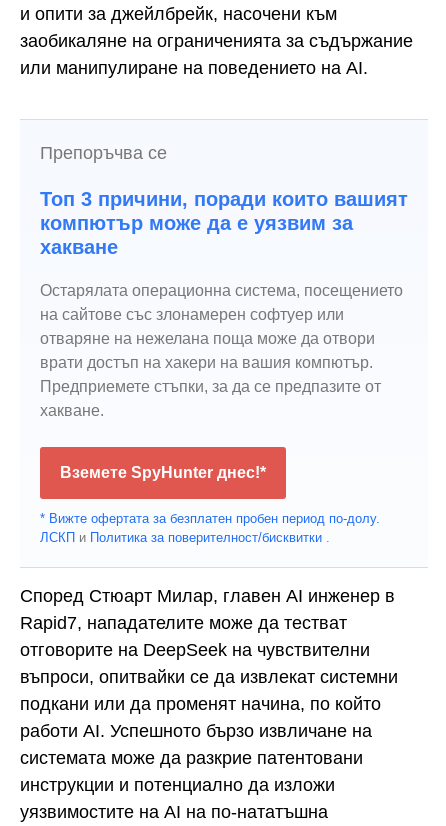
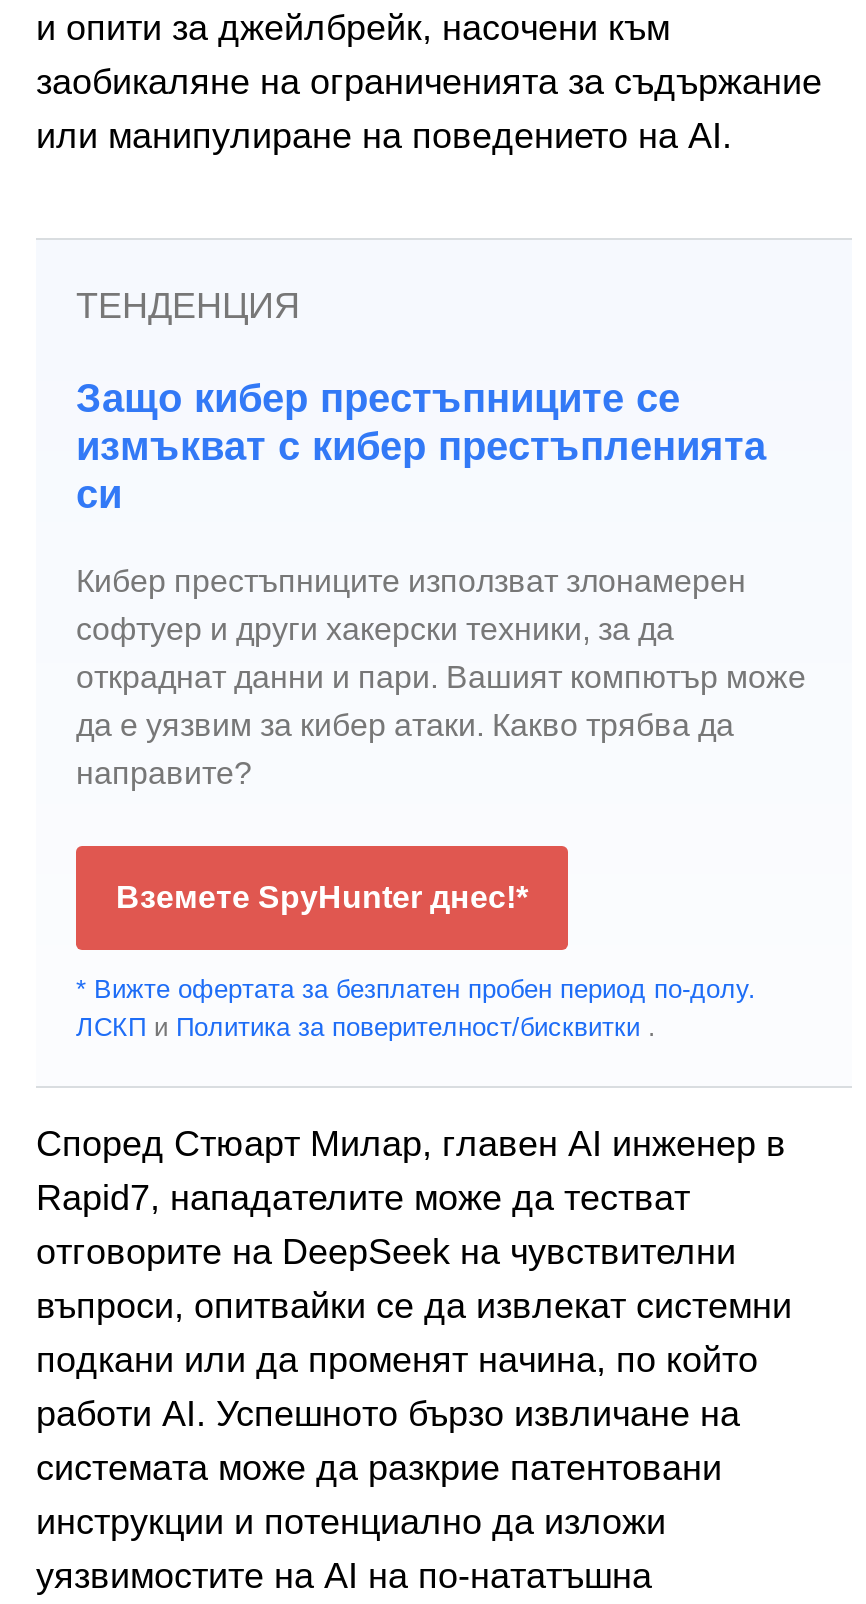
[40,143,167,163] Препоръчва се -> [76,286,300,326] ТЕНДЕНЦИЯ
[40,188,408,258] Топ 3 причини, поради които вашият | компютър може да е уязвим за | хакване -> [76,376,766,516] Защо кибер престъпниците се | измъкват с кибер престъпленията | си
[40,282,403,419] Остарялата операционна система, посещението | на сайтове със злонамерен софтуер или | отваряне на нежелана поща може да отвори | врати достъп на хакери на вашия компютър. | Предприемете стъпки, за да се предпазите от | хакване. -> [76,564,806,790] Кибер престъпниците използват злонамерен | софтуер и други хакерски техники, за да | откраднат данни и пари. Вашият компютър може | да е уязвим за кибер атаки. Какво трябва да | направите?

